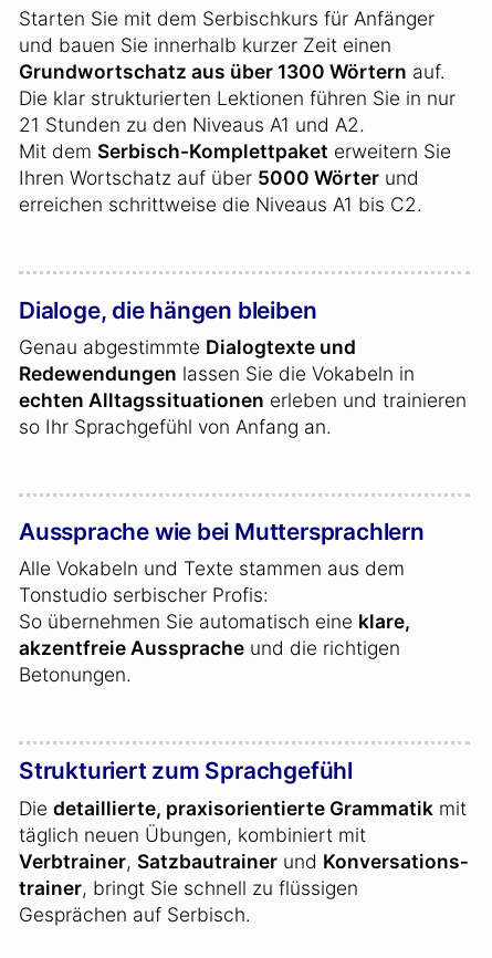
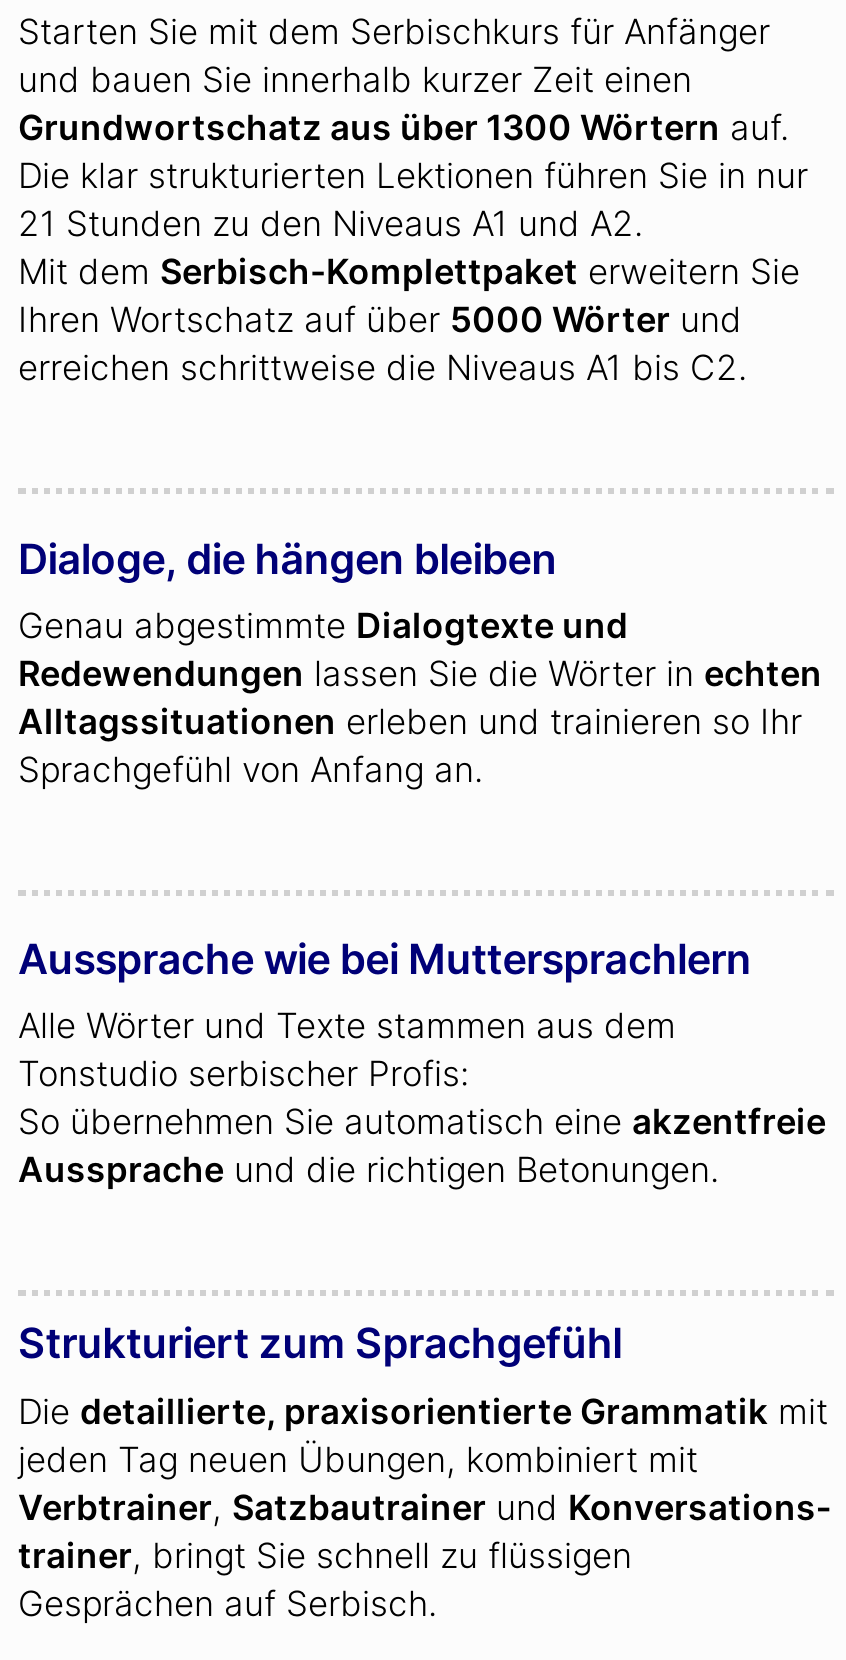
[19,362,467,438] Redewendungen lassen Sie die Vokabeln in | echten Alltagssituationen erleben und trainieren | so Ihr Sprachgefühl von Anfang an. -> [18,652,822,790] Redewendungen lassen Sie die Wörter in echten | Alltagssituationen erleben und trainieren so Ihr | Sprachgefühl von Anfang an.
[19,557,405,580] Alle Vokabeln und Texte stammen aus dem -> [18,1005,676,1047] Alle Wörter und Texte stammen aus dem
[19,610,410,686] So übernehmen Sie automatisch eine klare, | akzentfreie Aussprache und die richtigen | Betonungen. -> [18,1101,826,1191] So übernehmen Sie automatisch eine akzentfreie | Aussprache und die richtigen Betonungen.
[19,823,366,846] täglich neuen Übungen, kombiniert mit -> [18,1437,698,1479] jeden Tag neuen Übungen, kombiniert mit

